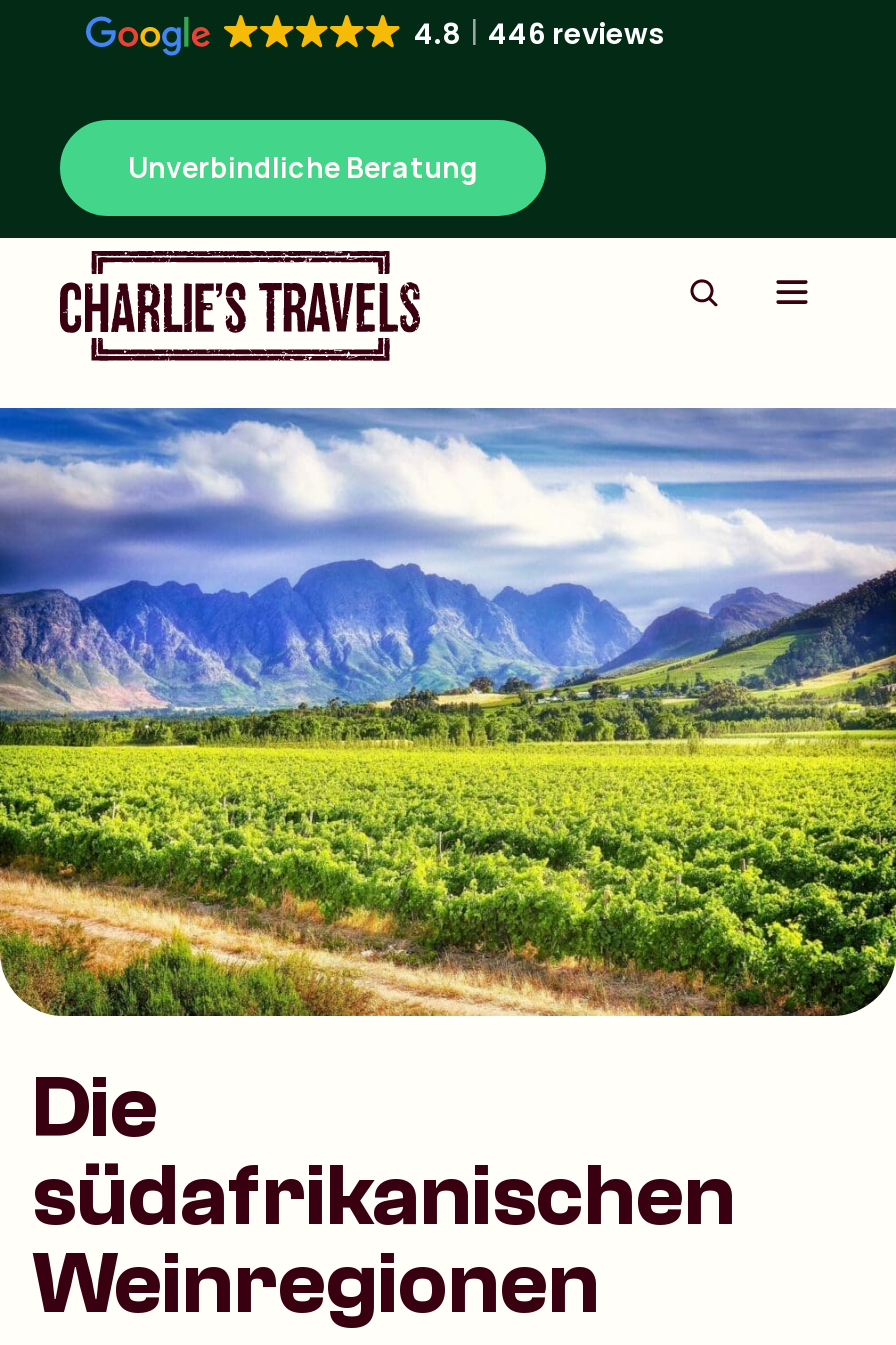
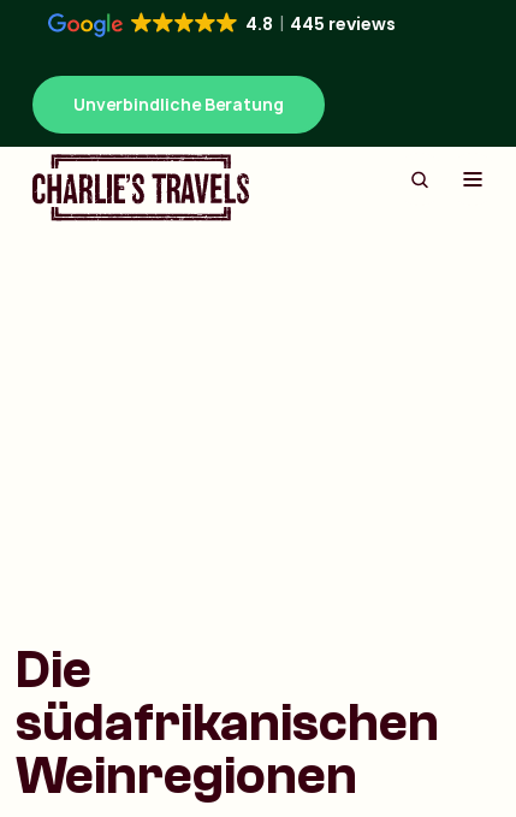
[414,14,664,54] 4.8 446 reviews -> [245,12,396,36] 4.8 445 reviews
[6,406,890,1018] [image] -> none

